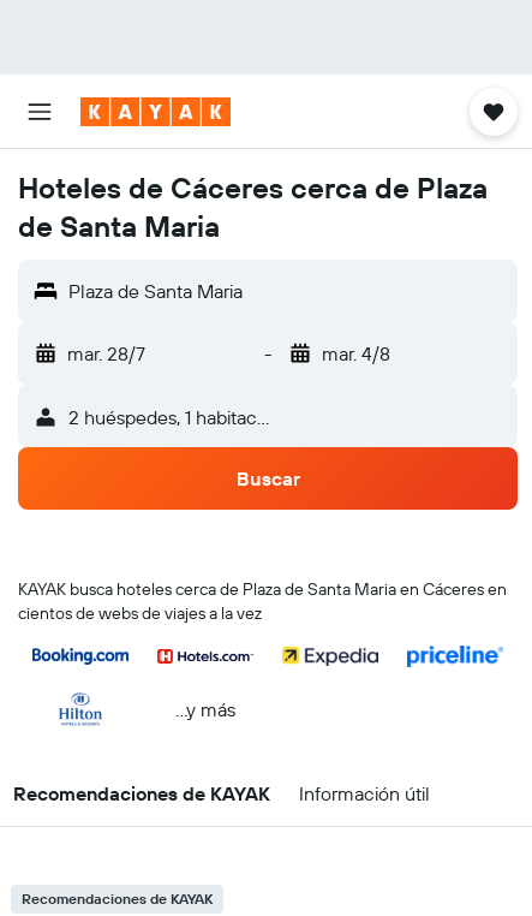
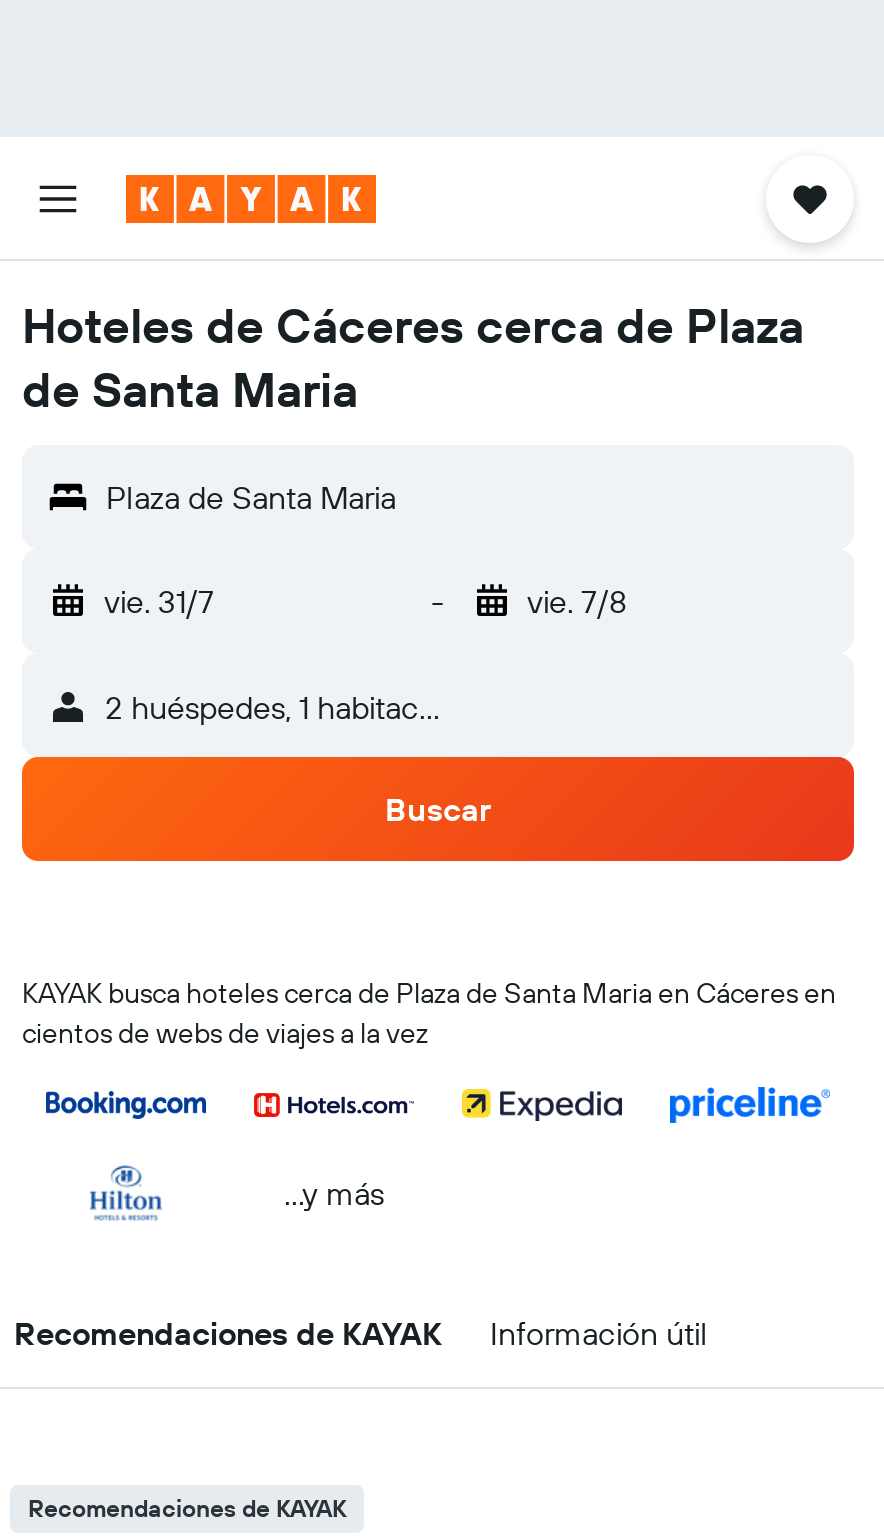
[67,341,145,365] mar. 28/7 -> [104,581,214,621] vie. 31/7
[321,341,390,365] mar. 4/8 -> [527,581,627,621] vie. 7/8

